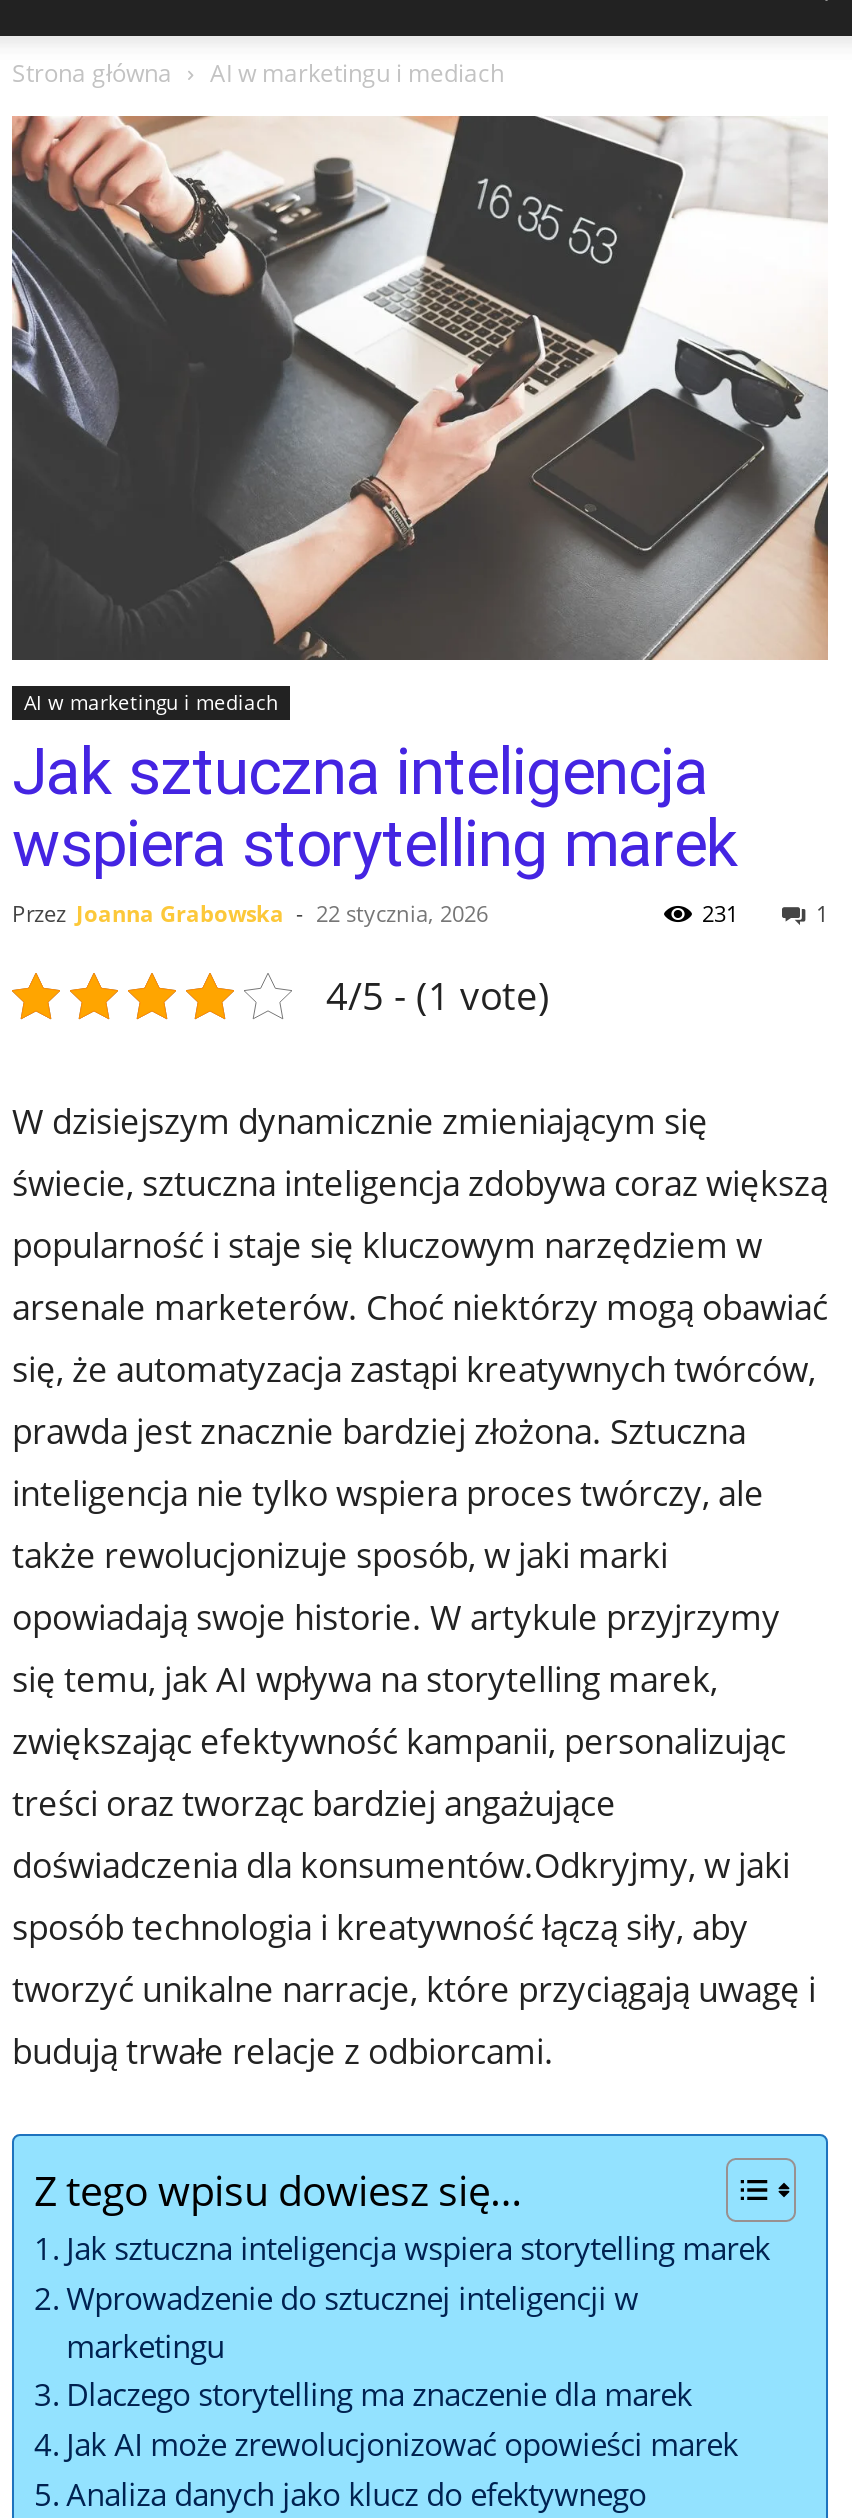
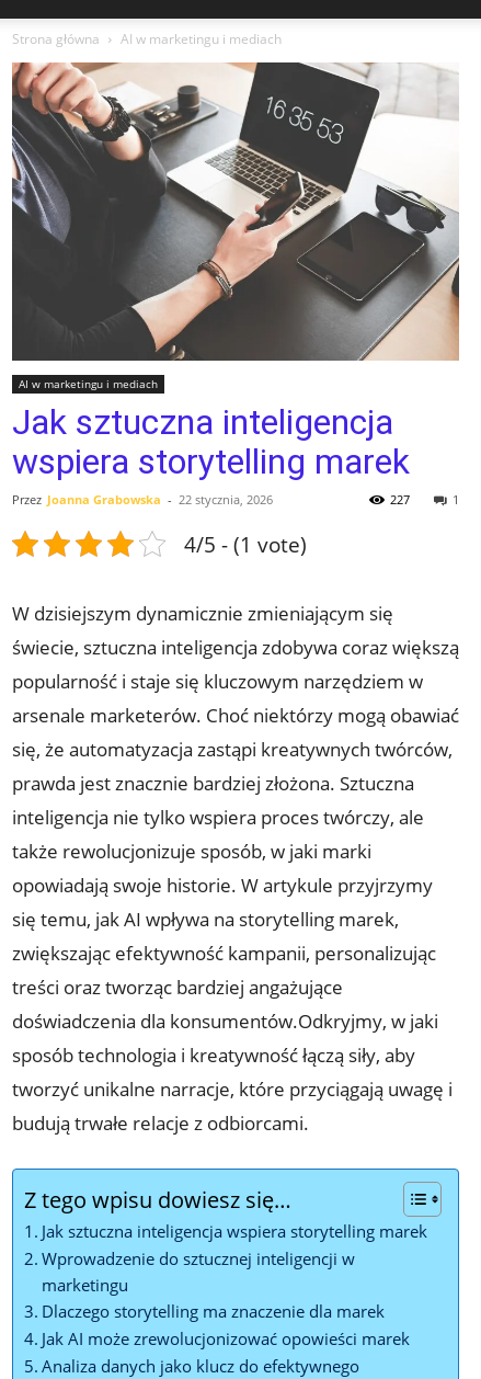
[702,898,738,928] 231 -> [390,491,410,508] 227

